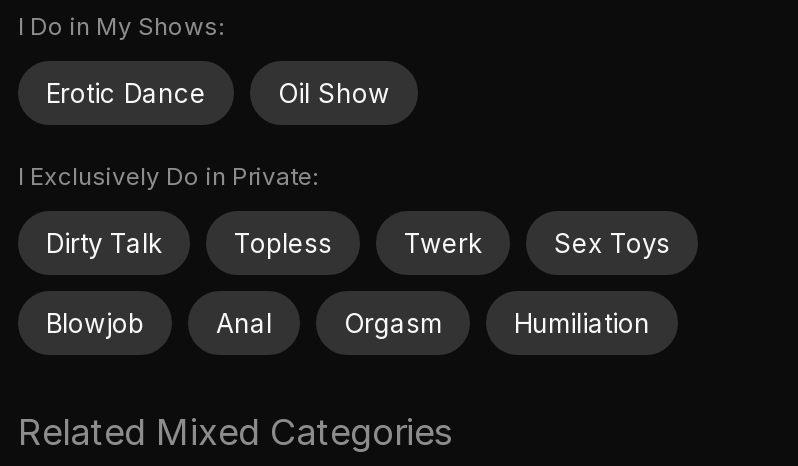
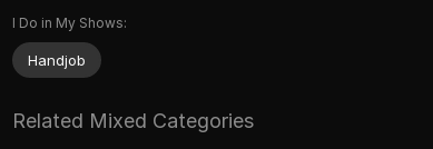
[18,76,670,338] Erotic Dance | Oil Show | I Exclusively Do in Private: | Dirty Talk | Topless | Twerk | Sex Toys | Blowjob | Anal | Orgasm | Humiliation -> [28,51,86,69] Handjob

